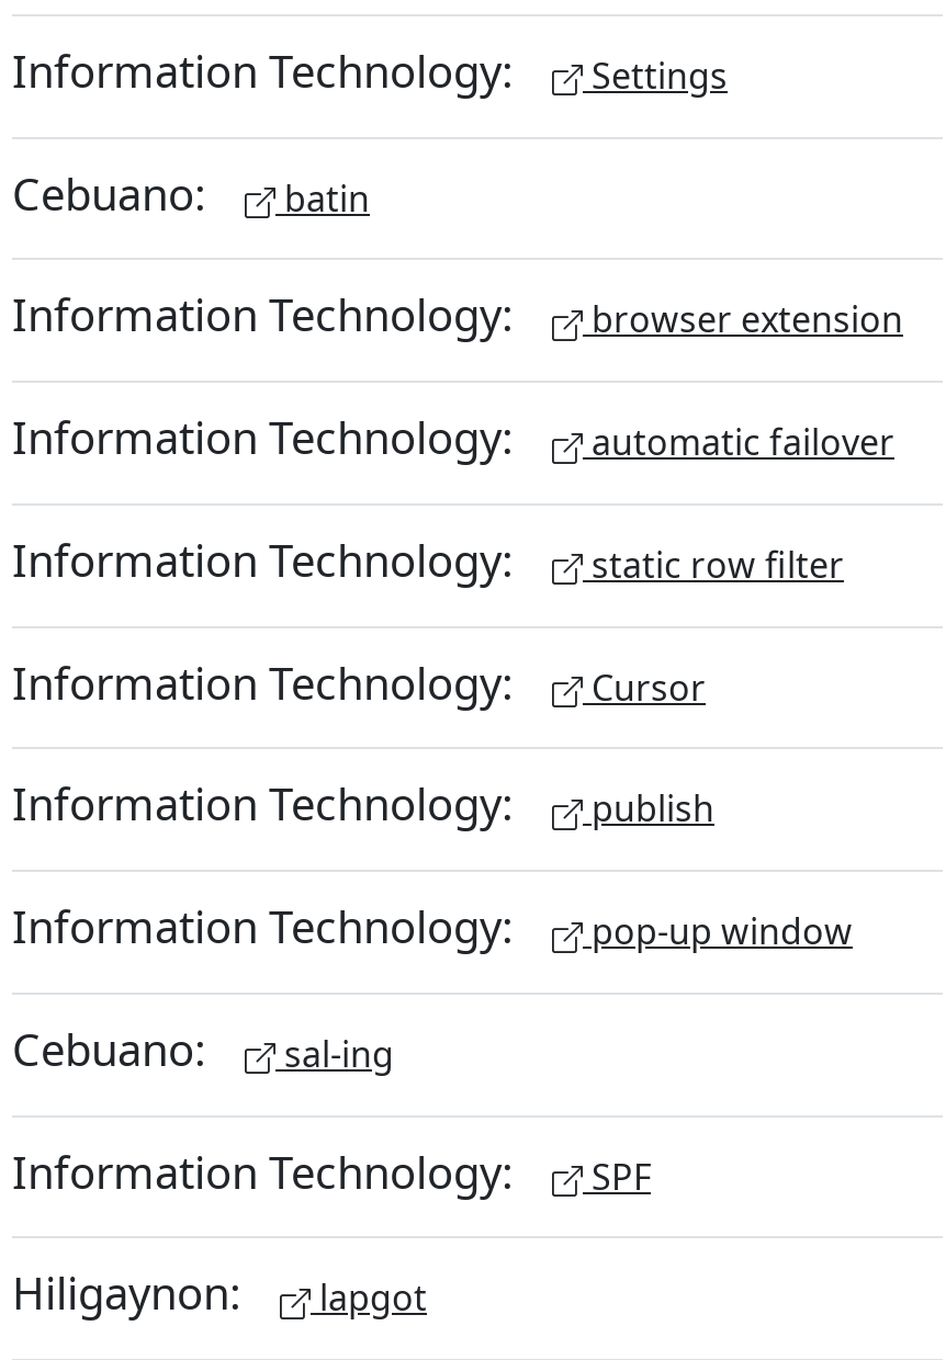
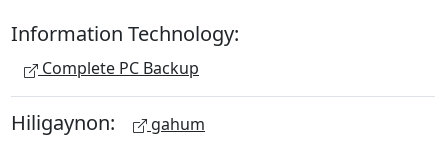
[12,51,903,1202] Settings | Cebuano: | batin | Information Technology: | browser extension | Information Technology: | automatic failover | Information Technology: | static row filter | Information Technology: | Cursor | Information Technology: | publish | Information Technology: | pop-up window | Cebuano: | sal-ing | Information Technology: | SPF -> [38,57,199,79] Complete PC Backup
[311,1274,427,1322] lapgot -> [147,113,205,135] gahum

